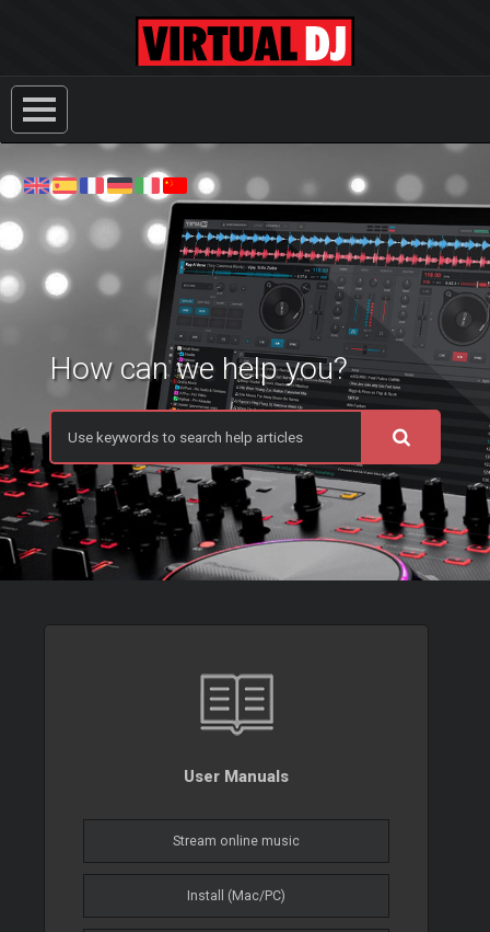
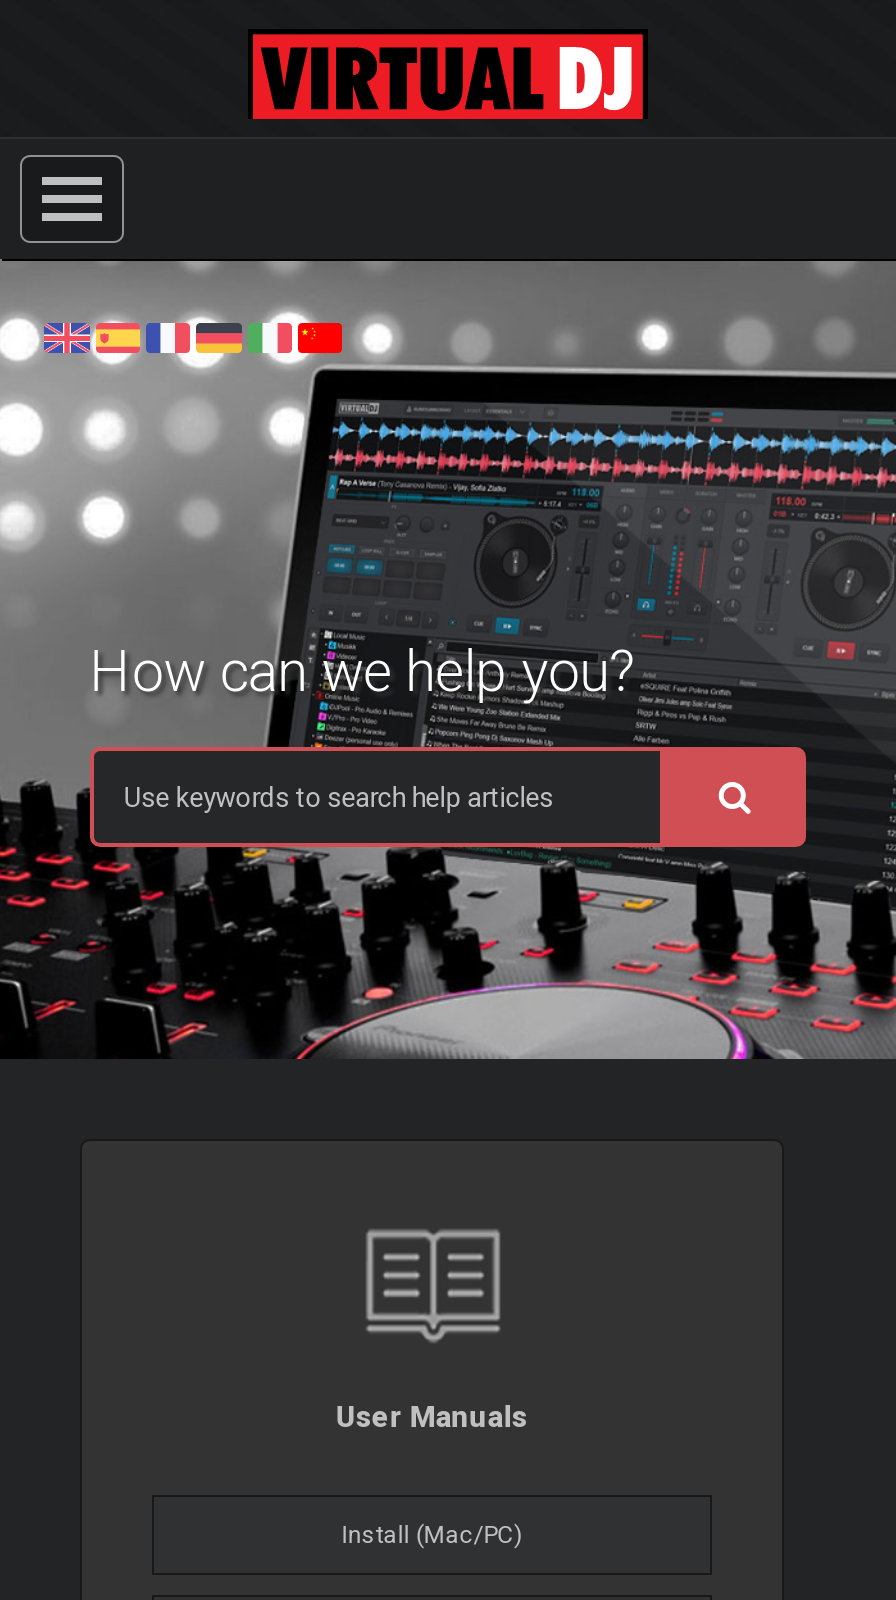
[173,833,299,849] Stream online music -> none

